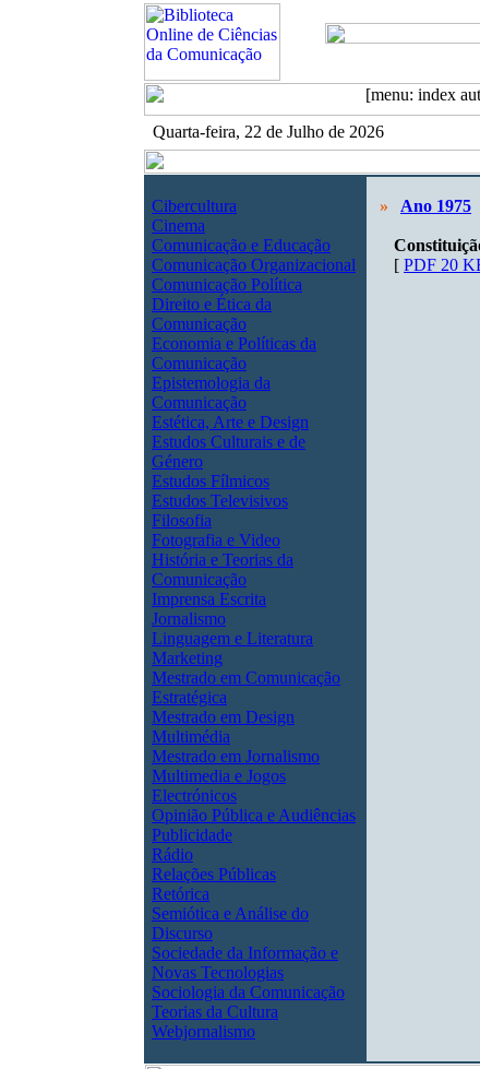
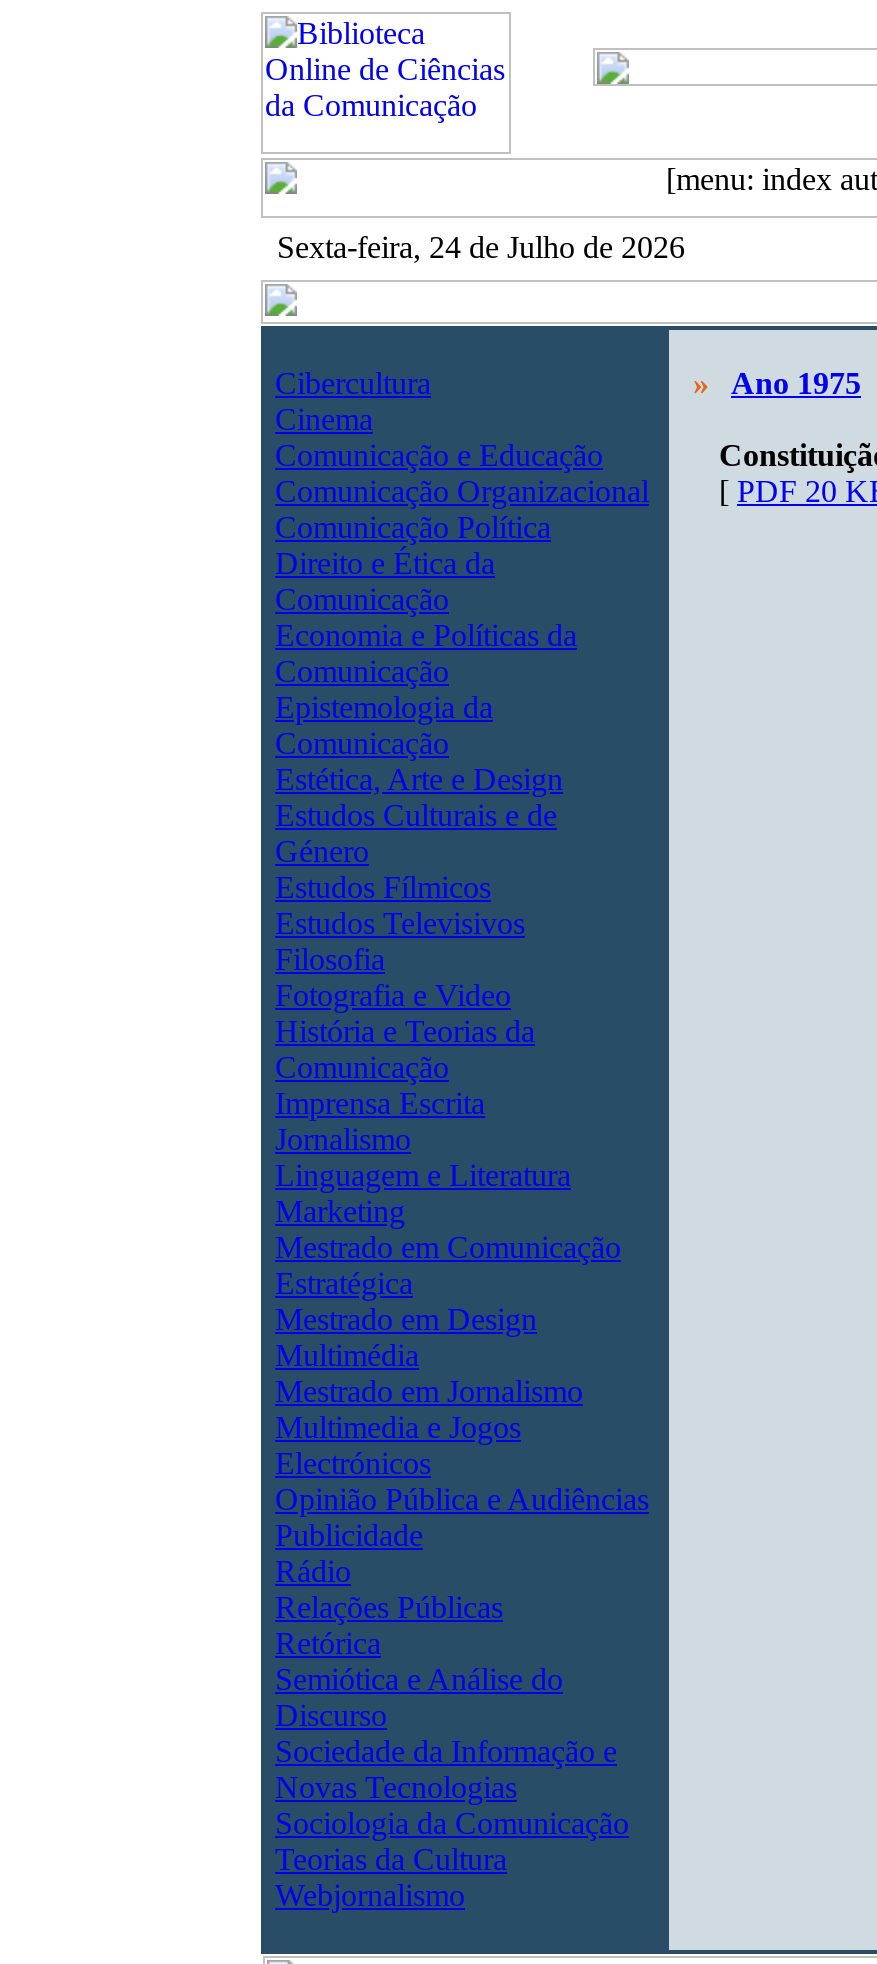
[153,122,397,141] Quarta-feira, 22 de Julho de 2026 -> [277,230,709,264] Sexta-feira, 24 de Julho de 2026

